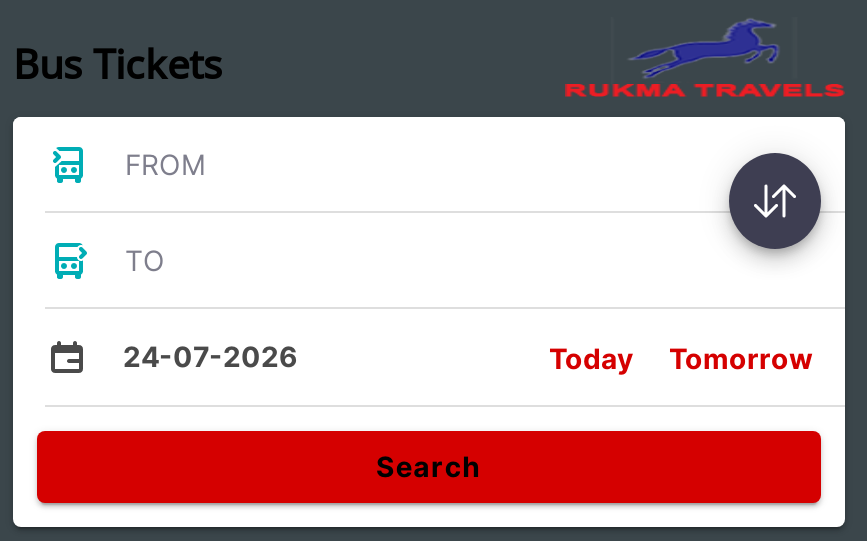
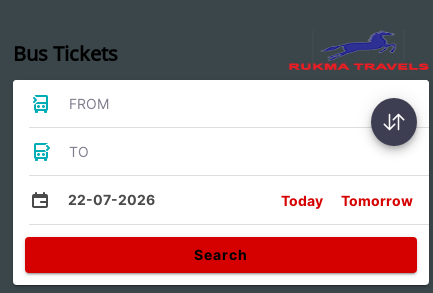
[123,339,297,373] 24-07-2026 -> [68,191,155,208] 22-07-2026

